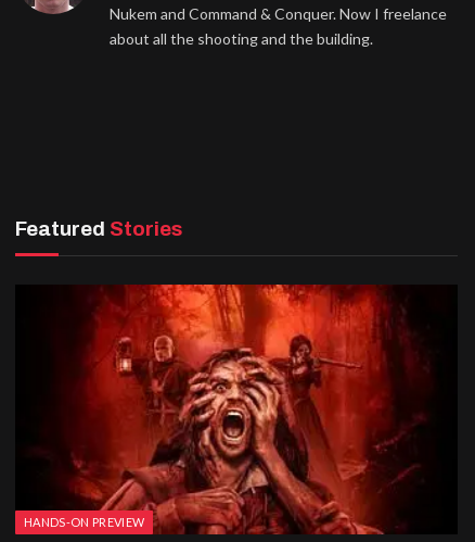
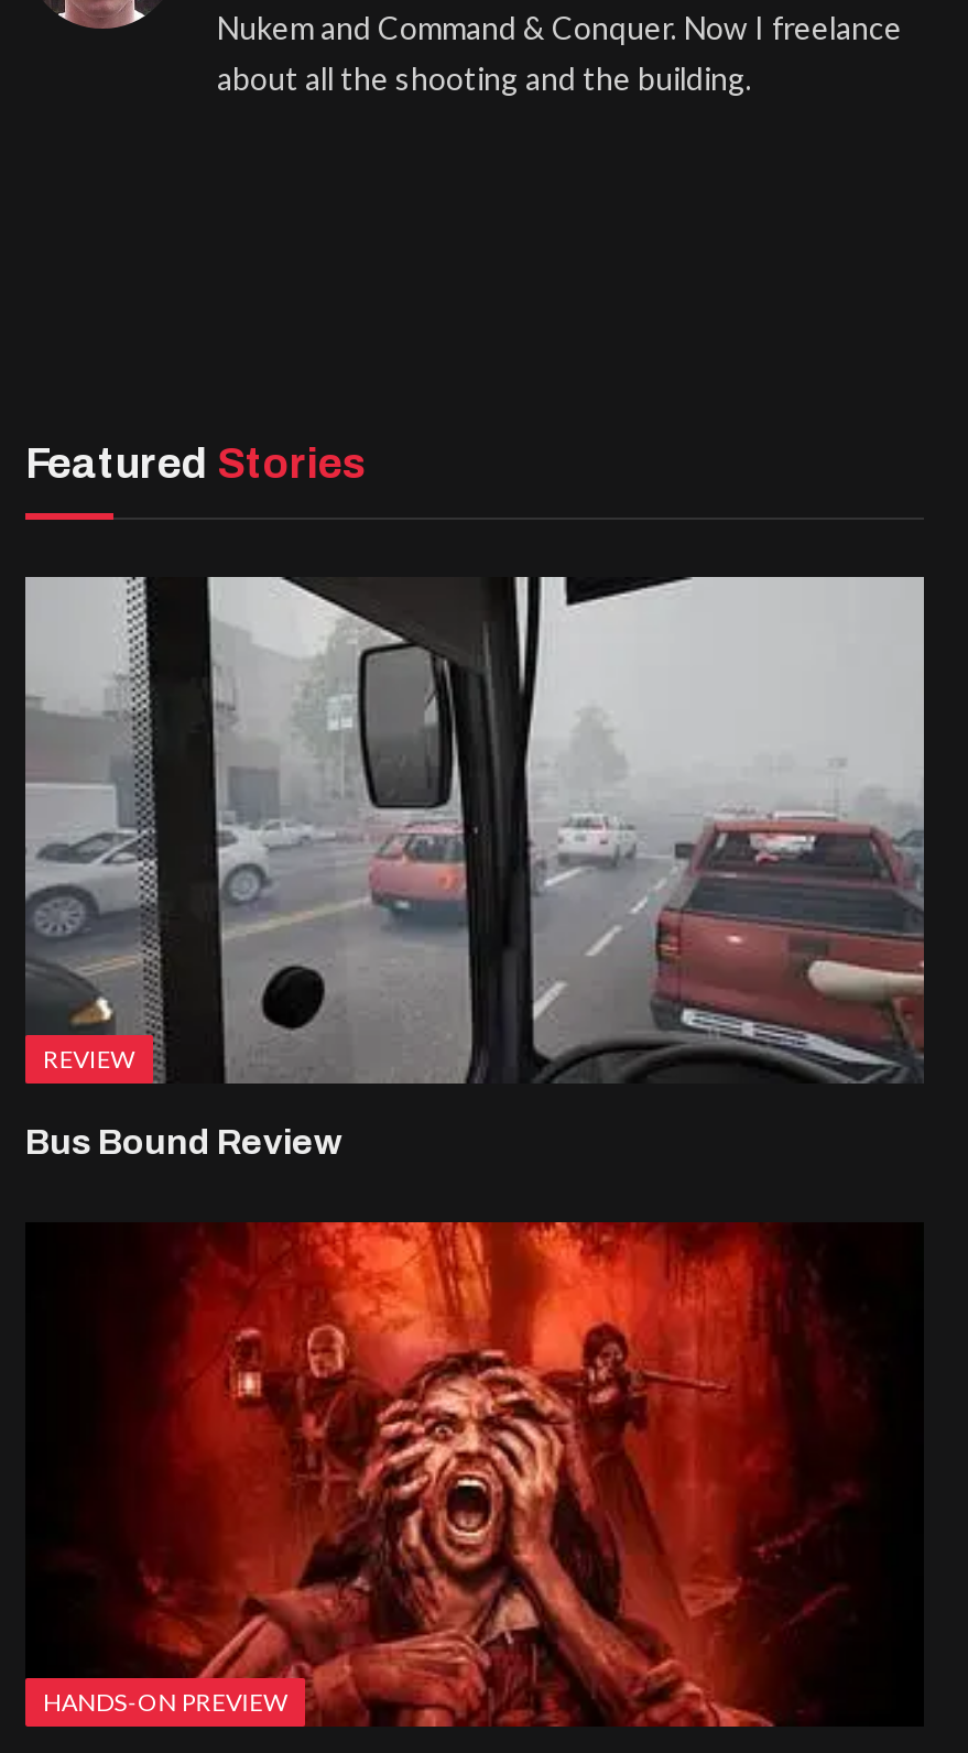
none -> [23,575,342,1160] [image] | REVIEW | Bus Bound Review
none -> [206,575,926,1084] [image]

